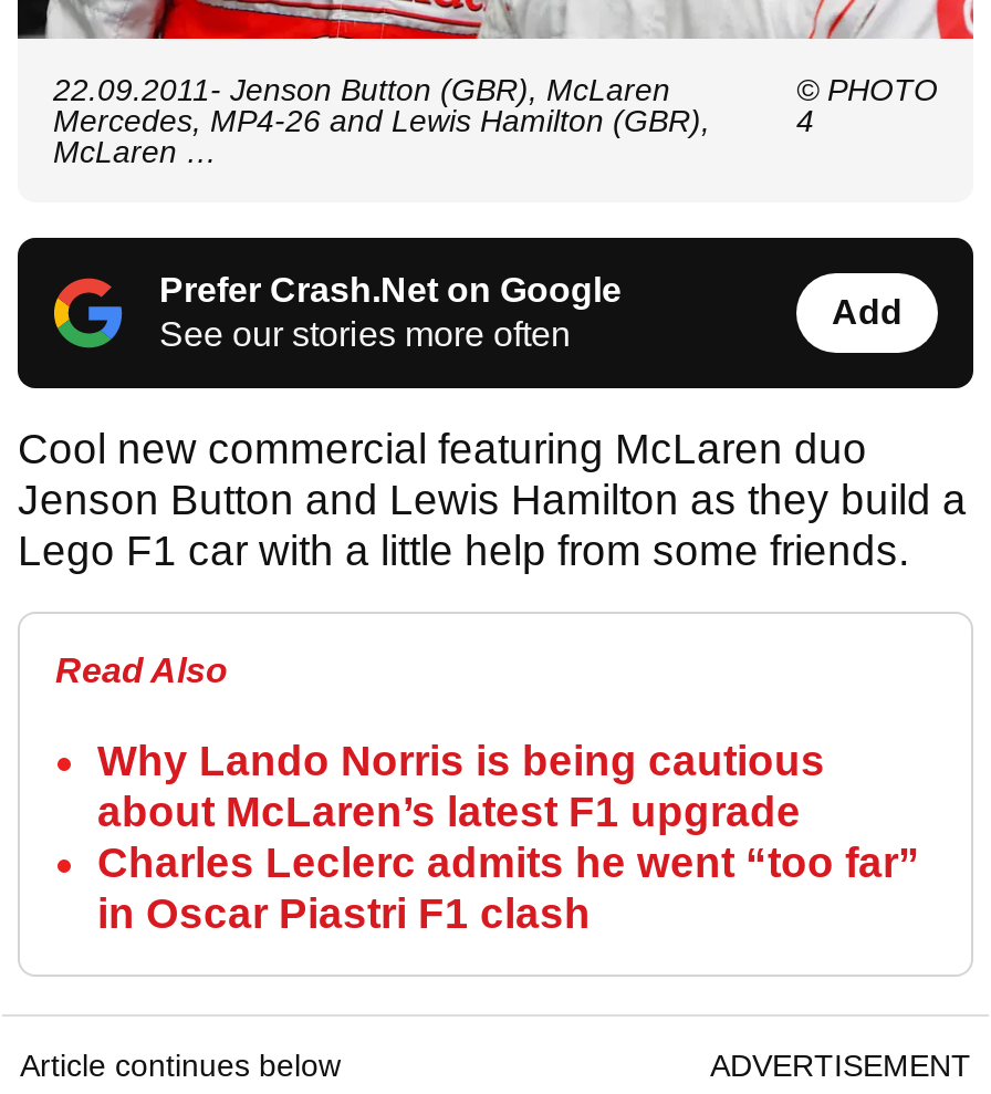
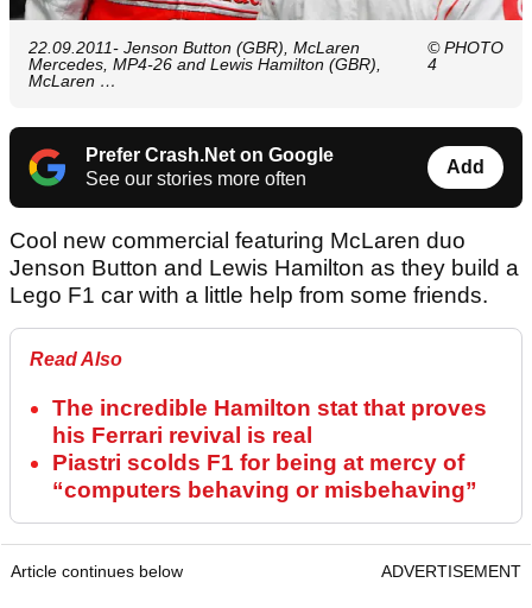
[97,738,920,937] Why Lando Norris is being cautious | about McLaren’s latest F1 upgrade | Charles Leclerc admits he went “too far” | in Oscar Piastri F1 clash -> [52,396,487,503] The incredible Hamilton stat that proves | his Ferrari revival is real | Piastri scolds F1 for being at mercy of | “computers behaving or misbehaving”

